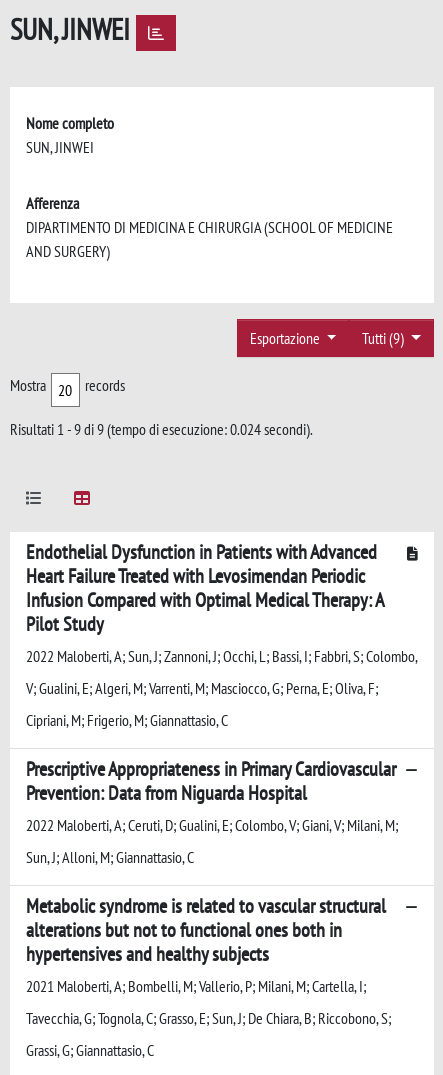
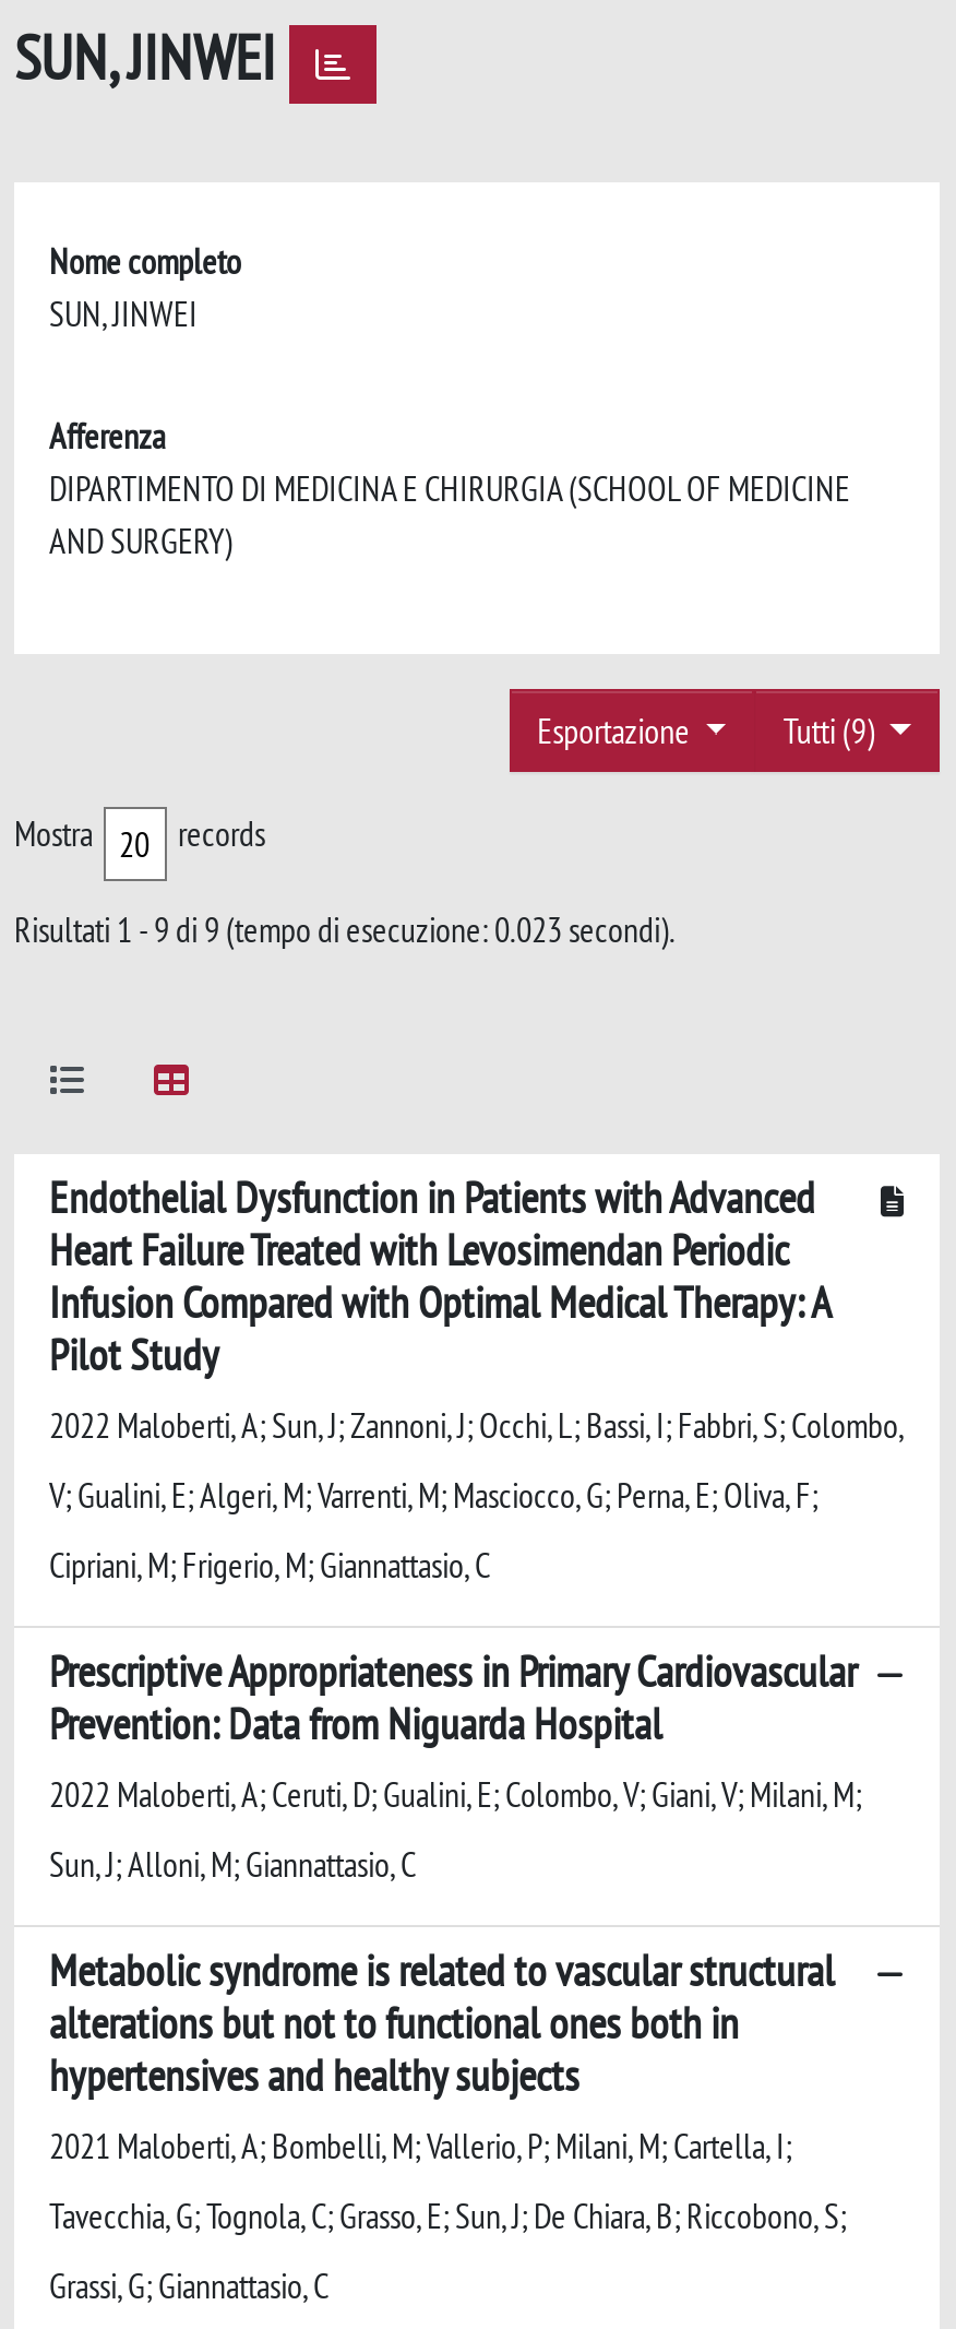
[10,419,313,439] Risultati 1 - 9 di 9 (tempo di esecuzione: 0.024 secondi). -> [14,907,676,951] Risultati 1 - 9 di 9 (tempo di esecuzione: 0.023 secondi).

